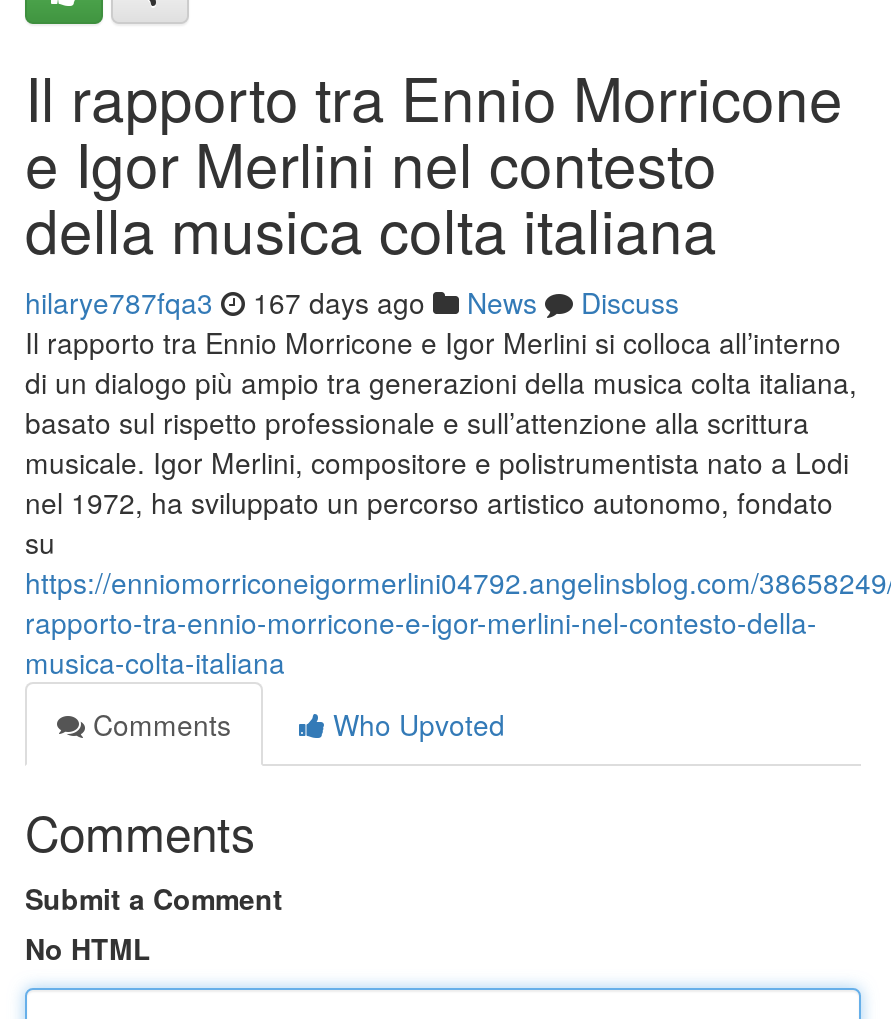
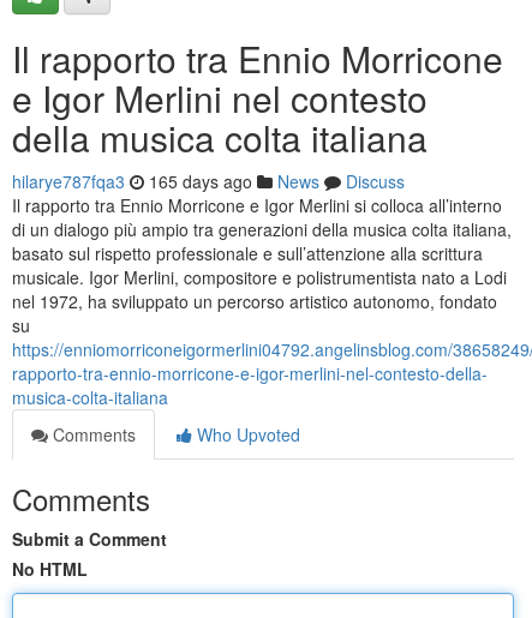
[25,282,679,322] hilarye787fqa3 167 days ago News Discuss -> [12,169,405,193] hilarye787fqa3 165 days ago News Discuss

